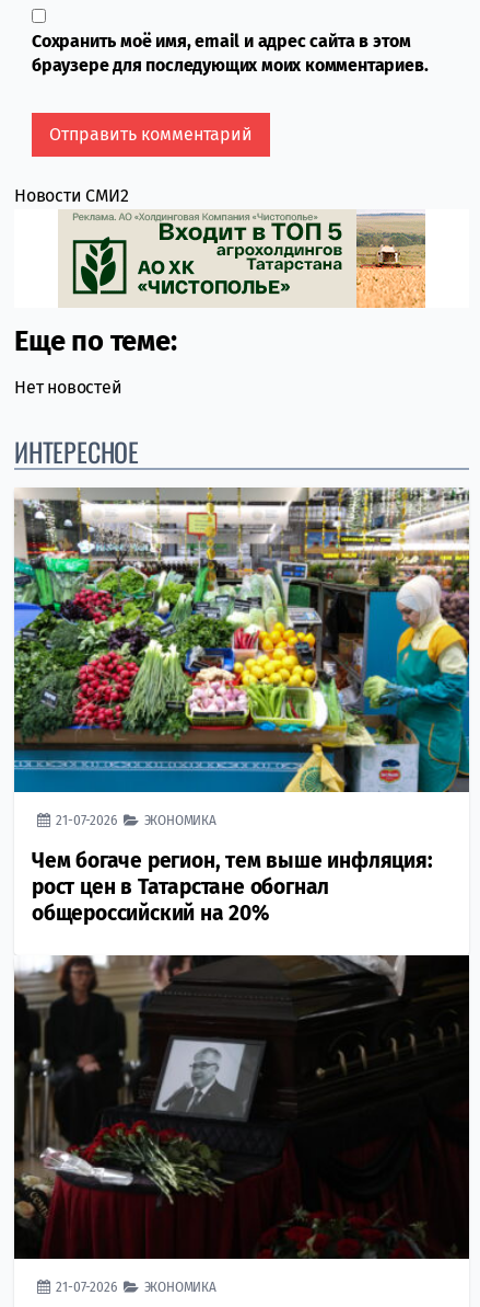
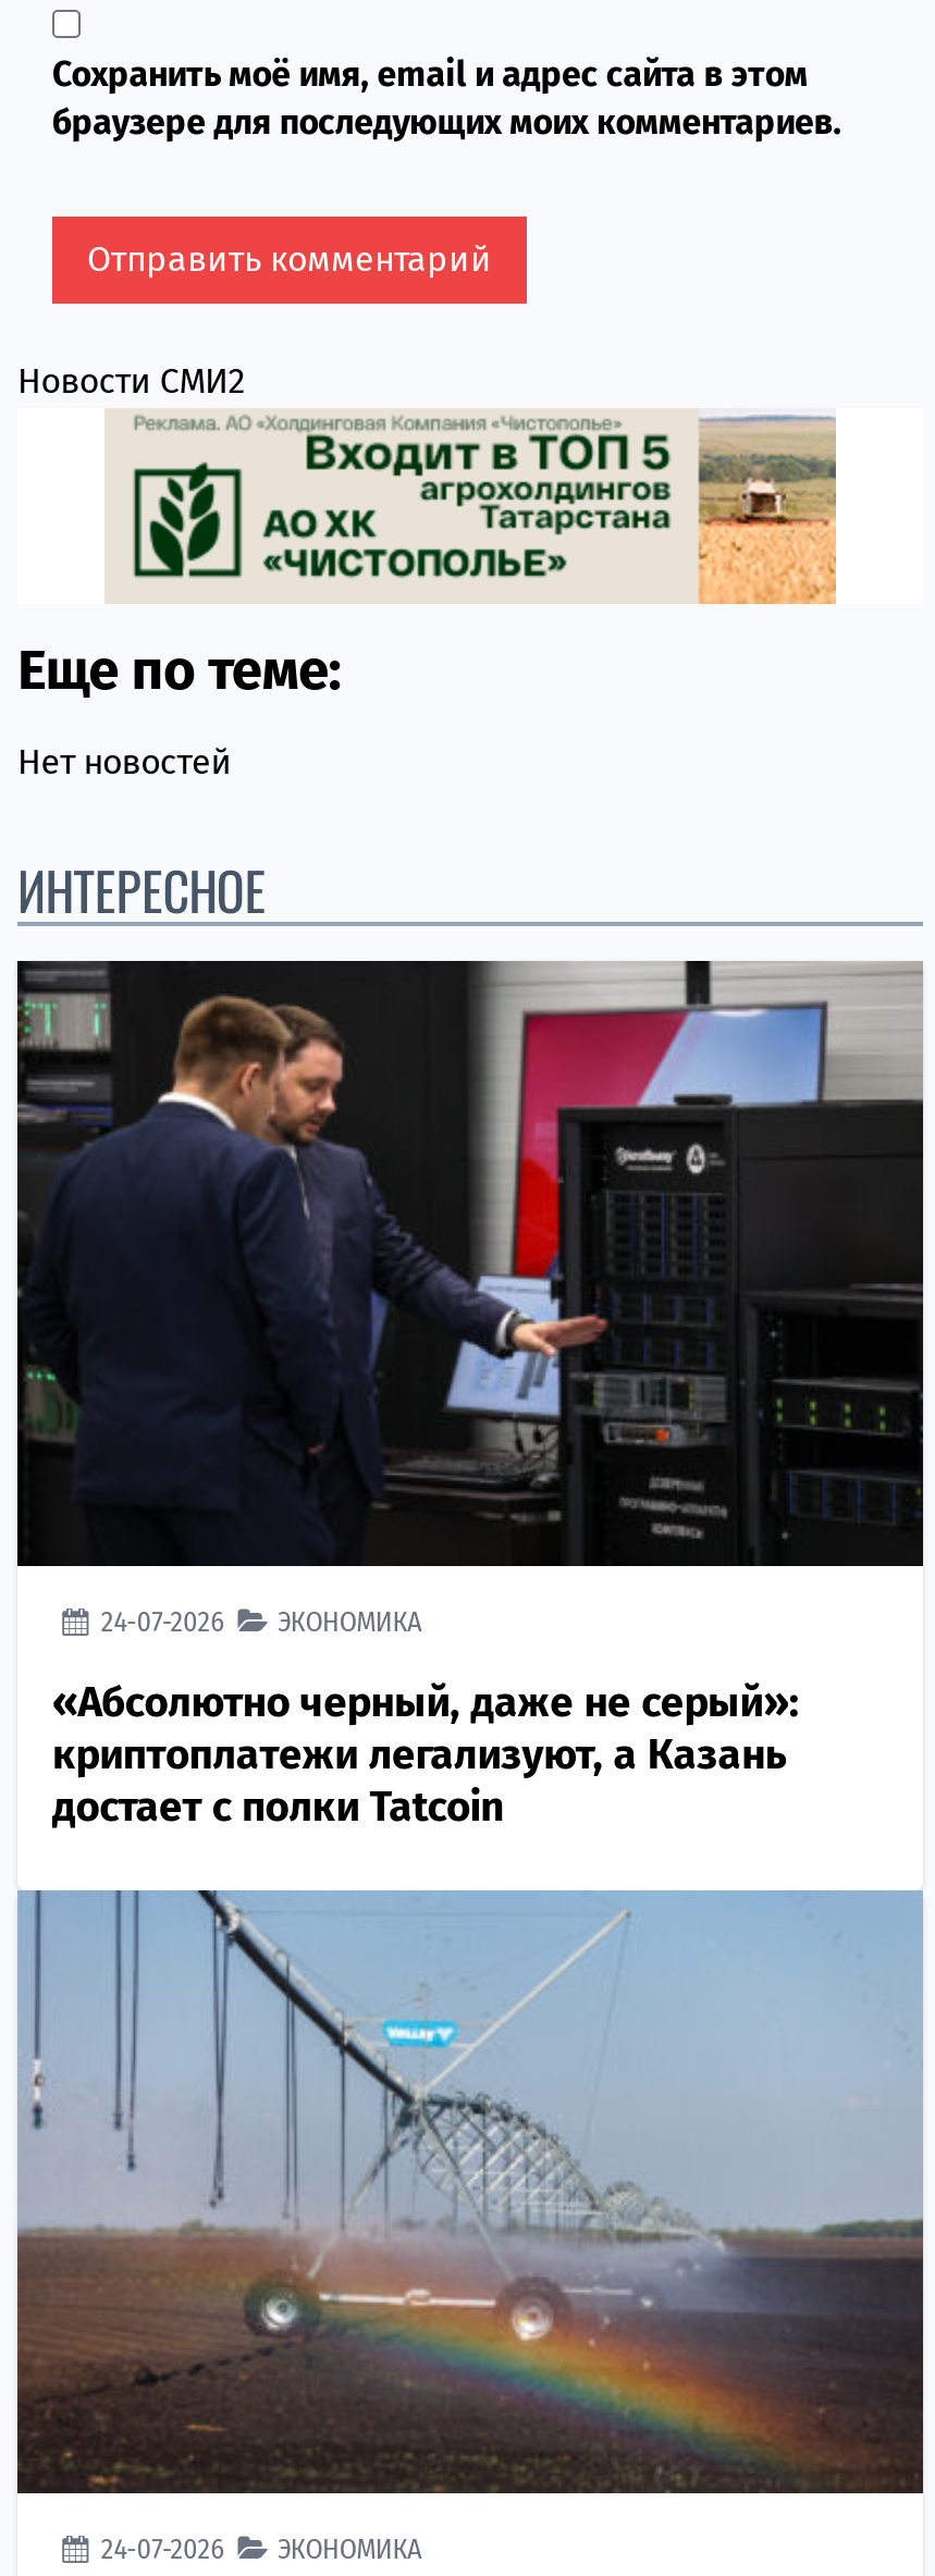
[13,486,470,828] [image] | 21-07-2026 ЭКОНОМИКА -> [15,959,925,1637] [image] | 24-07-2026 ЭКОНОМИКА
[32,848,433,925] Чем богаче регион, тем выше инфляция: | рост цен в Татарстане обогнал | общероссийский на 20% -> [52,1676,799,1831] «Абсолютно черный, даже не серый»: | криптоплатежи легализуют, а Казань | достает с полки Tatcoin
[13,954,470,1295] [image] | 21-07-2026 ЭКОНОМИКА -> [15,1888,923,2565] [image] | 24-07-2026 ЭКОНОМИКА

